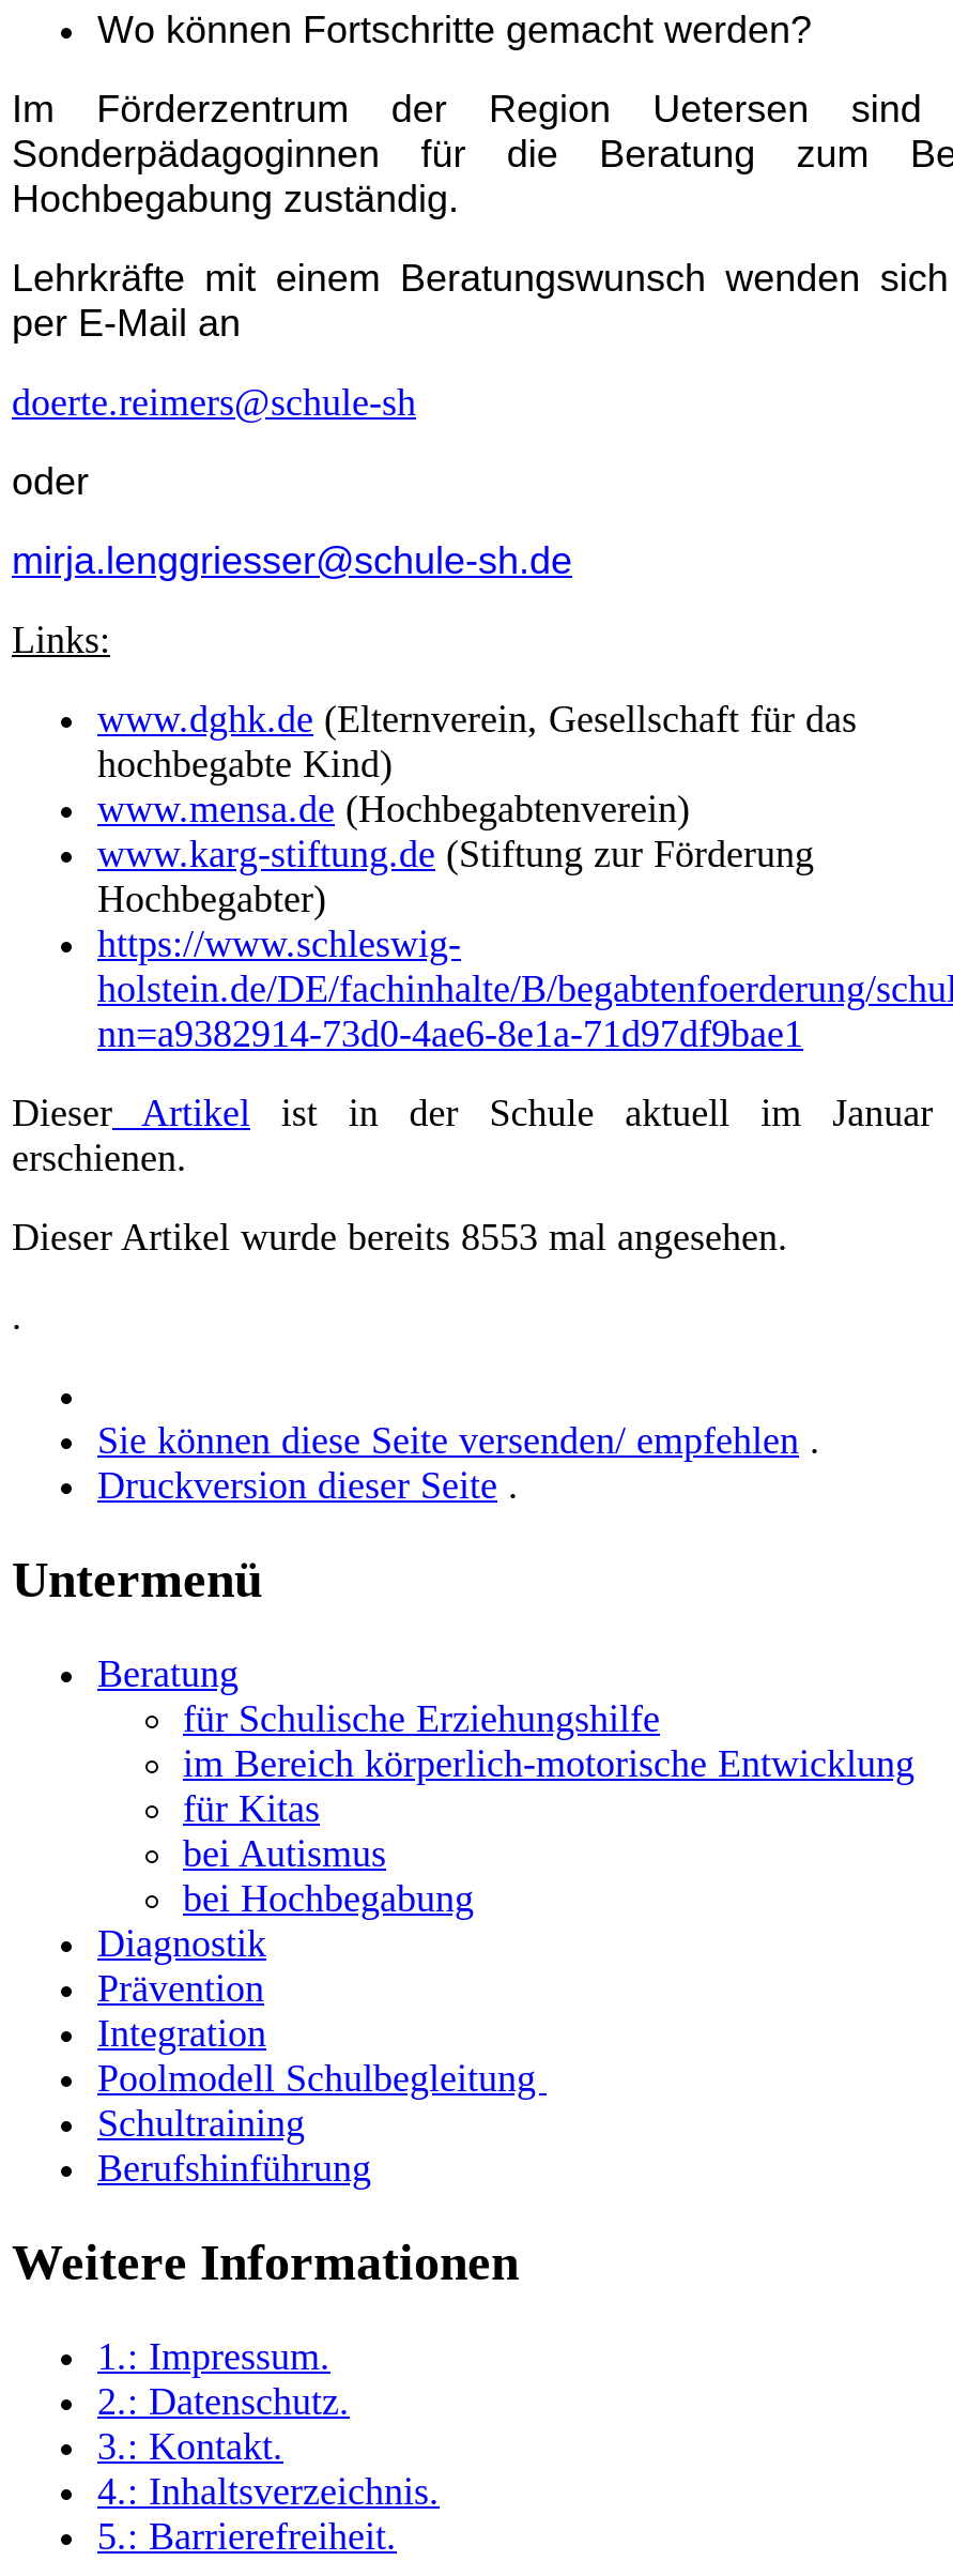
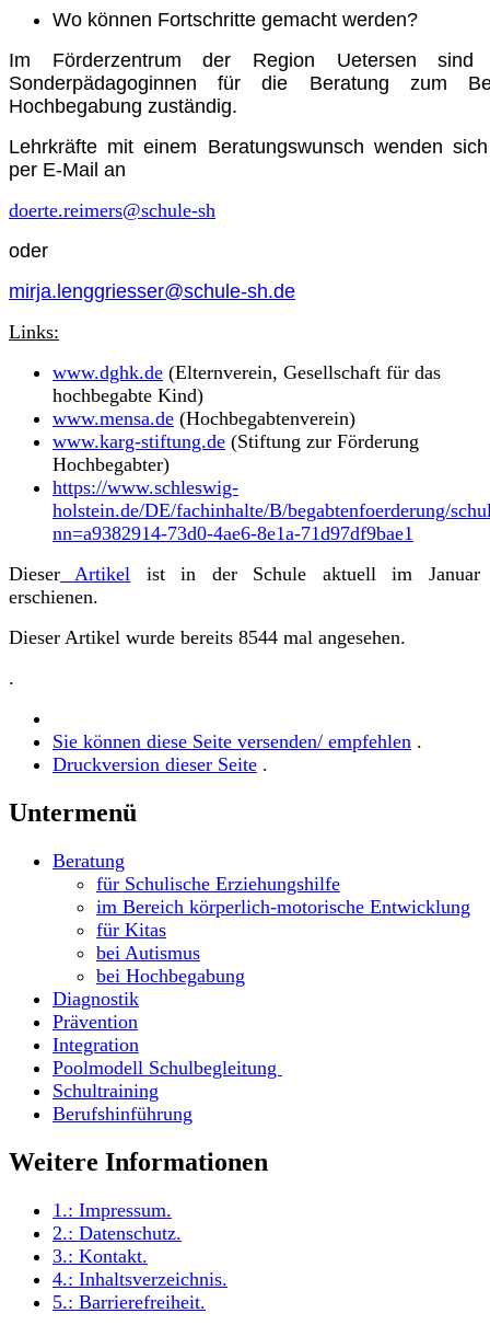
[12,1216,788,1259] Dieser Artikel wurde bereits 8553 mal angesehen. -> [9,627,406,648] Dieser Artikel wurde bereits 8544 mal angesehen.

